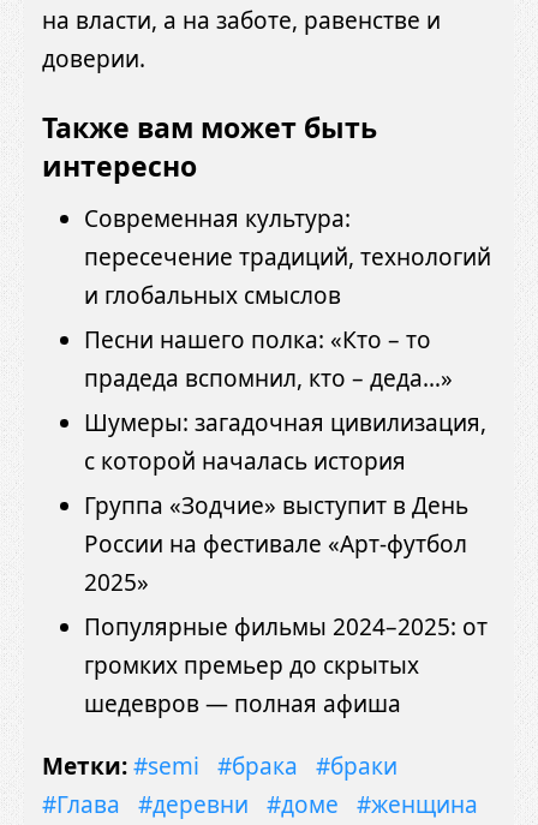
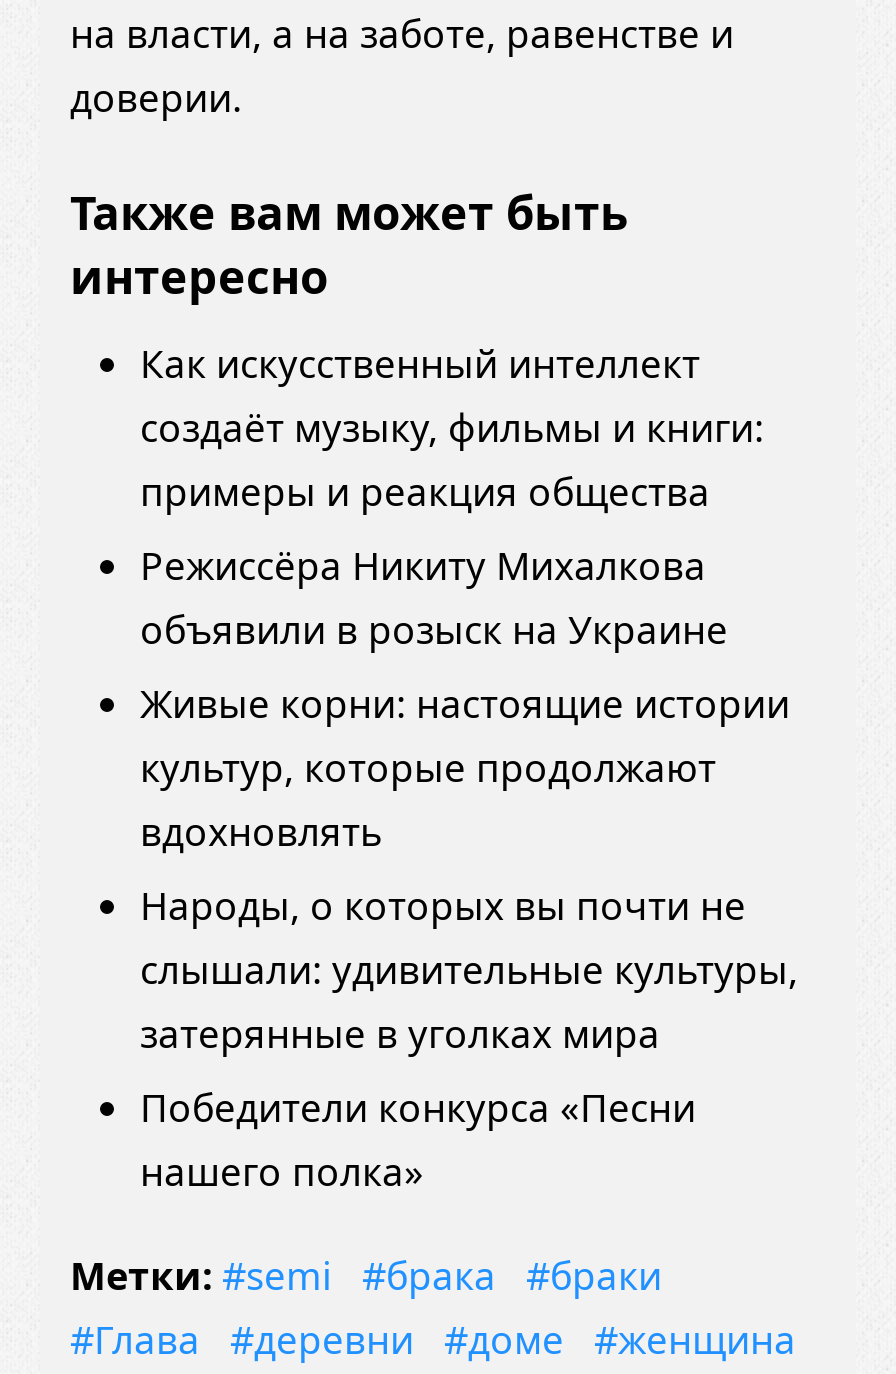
[84,203,491,719] Современная культура: | пересечение традиций, технологий | и глобальных смыслов | Песни нашего полка: «Кто – то | прадеда вспомнил, кто – деда…» | Шумеры: загадочная цивилизация, | с которой началась история | Группа «Зодчие» выступит в День | России на фестивале «Арт-футбол | 2025» | Популярные фильмы 2024–2025: от | громких премьер до скрытых | шедевров — полная афиша -> [140,338,798,1198] Как искусственный интеллект | создаёт музыку, фильмы и книги: | примеры и реакция общества | Режиссёра Никиту Михалкова | объявили в розыск на Украине | Живые корни: настоящие истории | культур, которые продолжают | вдохновлять | Народы, о которых вы почти не | слышали: удивительные культуры, | затерянные в уголках мира | Победители конкурса «Песни | нашего полка»

